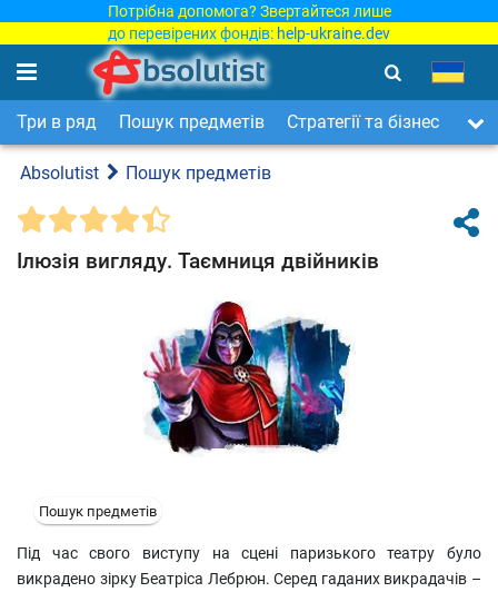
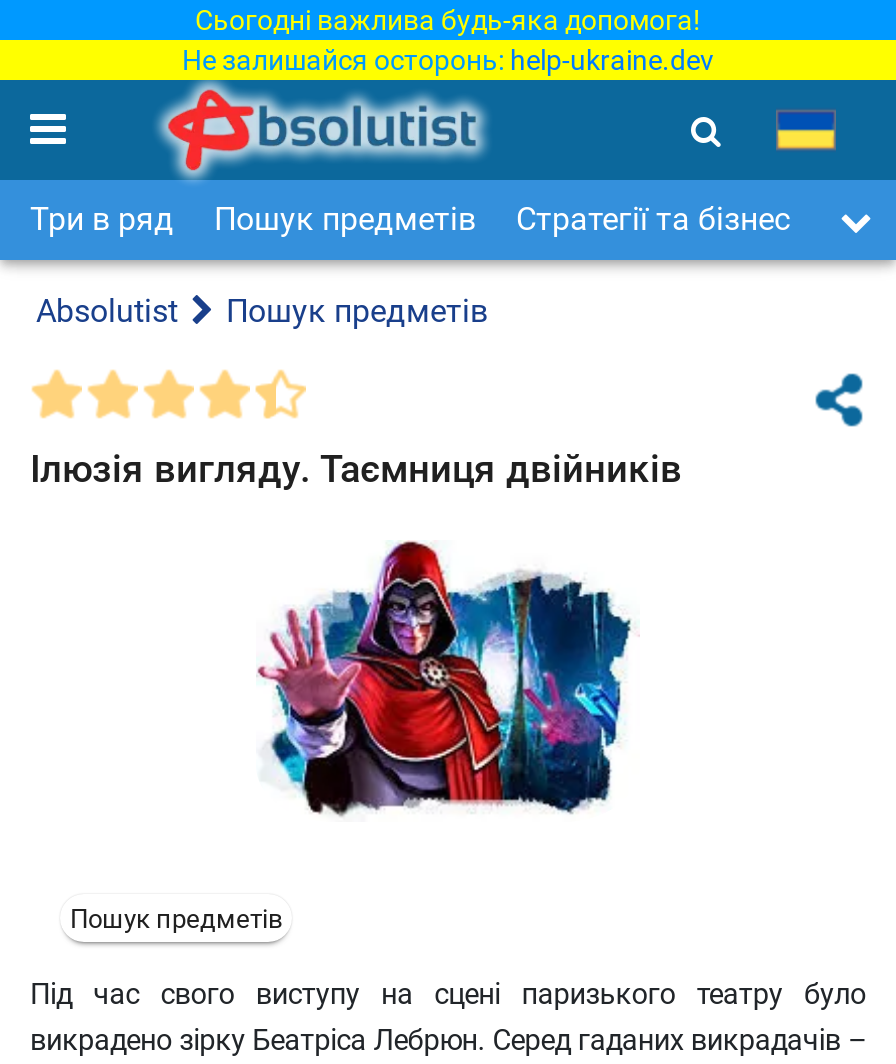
[107,2,391,42] Потрібна допомога? Звертайтеся лише | до перевірених фондів: help-ukraine.dev -> [182,4,714,76] Сьогодні важлива будь-яка допомога! | Не залишайся осторонь: help-ukraine.dev

